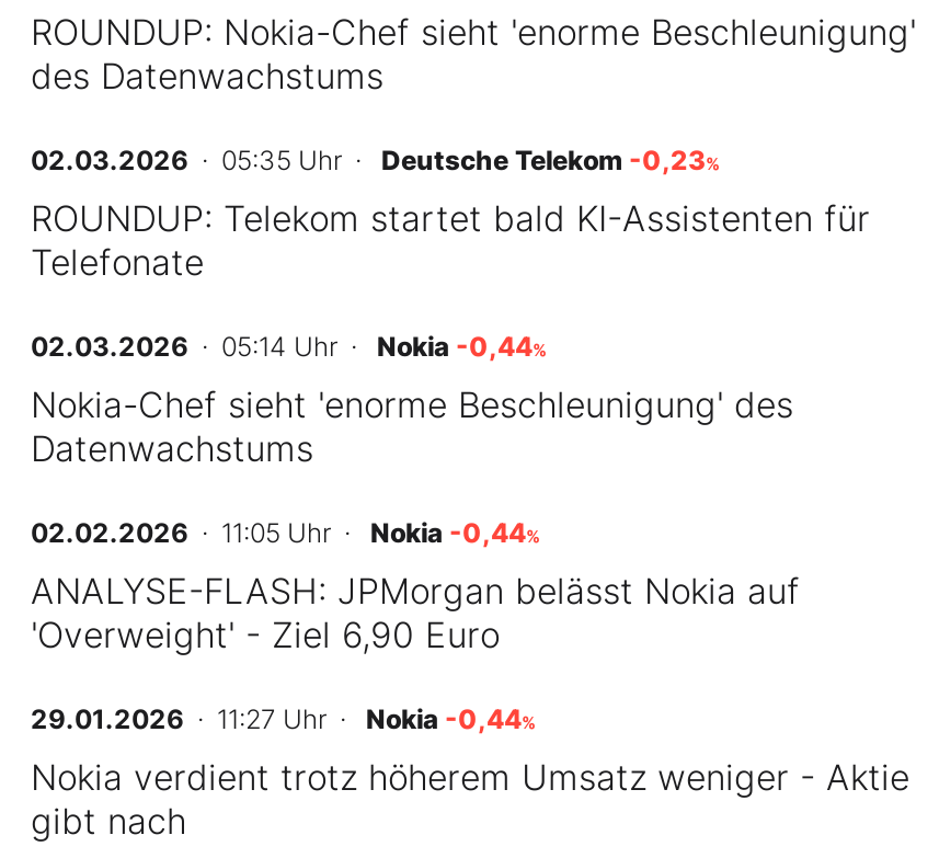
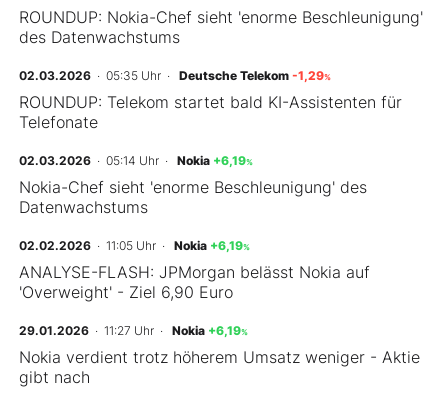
[31,144,721,176] 02.03.2026 · 05:35 Uhr · Deutsche Telekom -0,23% -> [19,68,331,83] 02.03.2026 · 05:35 Uhr · Deutsche Telekom -1,29%
[31,330,548,363] 02.03.2026 · 05:14 Uhr · Nokia -0,44% -> [19,153,253,168] 02.03.2026 · 05:14 Uhr · Nokia +6,19%
[31,516,541,549] 02.02.2026 · 11:05 Uhr · Nokia -0,44% -> [19,238,250,253] 02.02.2026 · 11:05 Uhr · Nokia +6,19%
[31,702,537,735] 29.01.2026 · 11:27 Uhr · Nokia -0,44% -> [19,323,248,338] 29.01.2026 · 11:27 Uhr · Nokia +6,19%

